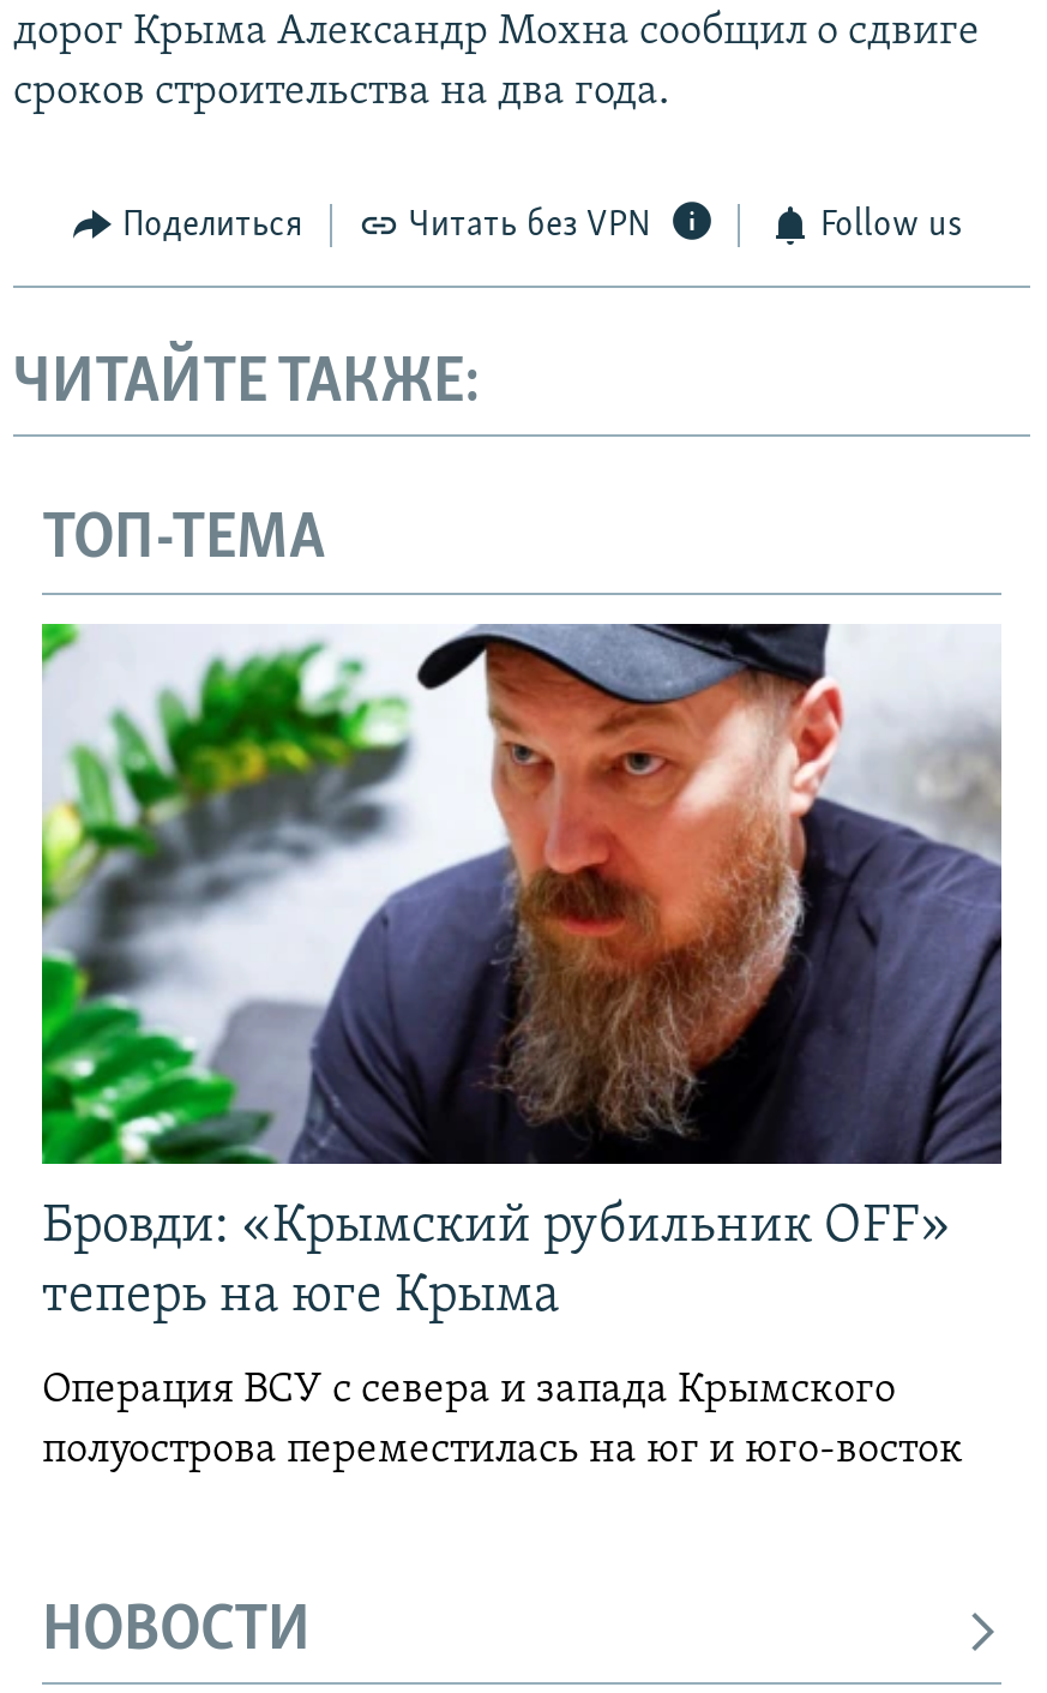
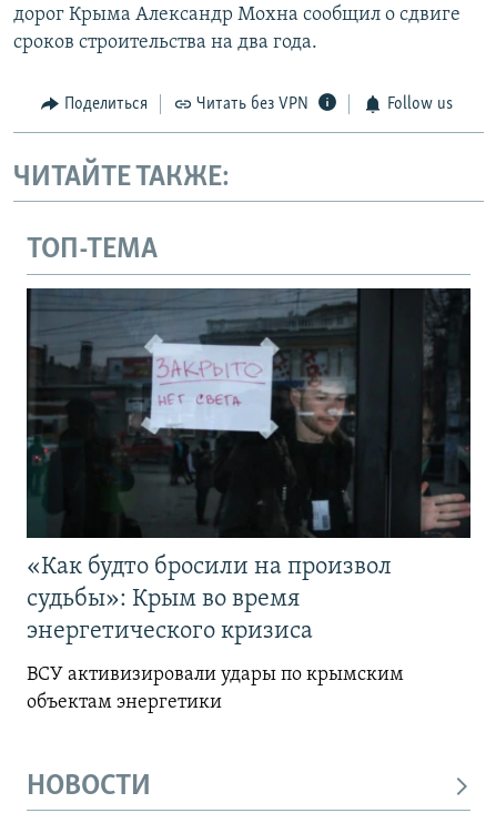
[40,622,1004,1324] [image] | Бровди: «Крымский рубильник OFF» | теперь на юге Крыма -> [26,287,472,644] [image] | «Как будто бросили на произвол | судьбы»: Крым во время | энергетического кризиса
[42,1368,963,1473] Операция ВСУ с севера и запада Крымского | полуострова переместилась на юг и юго-восток -> [27,664,404,713] ВСУ активизировали удары по крымским | объектам энергетики

